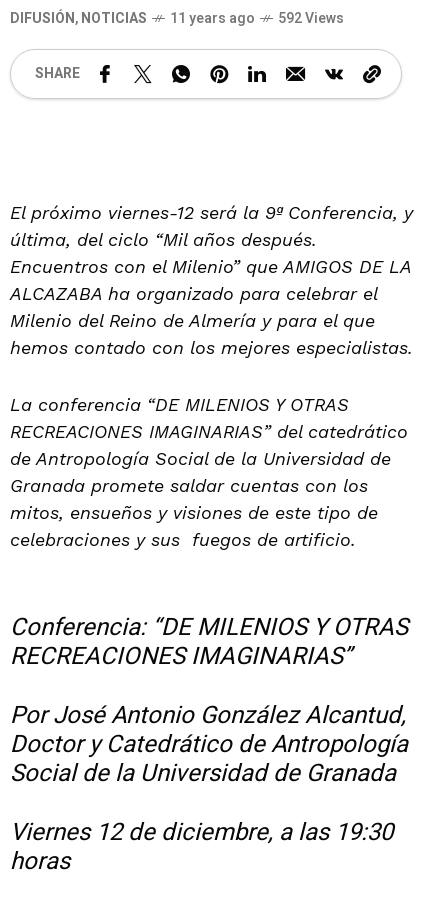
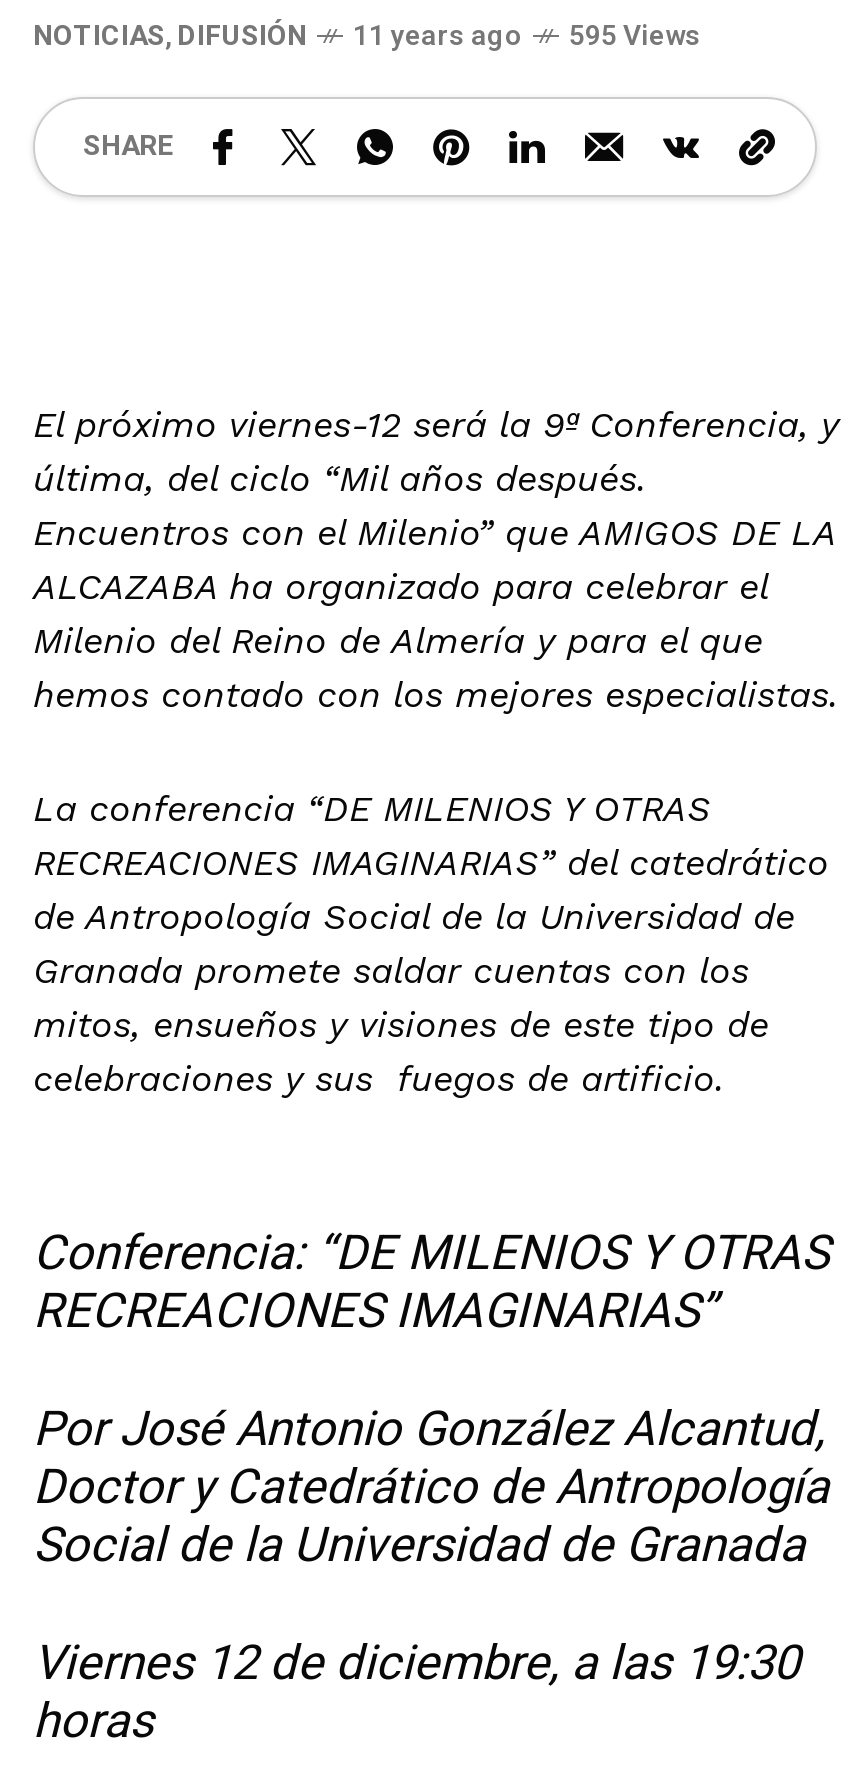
[10,8,147,29] DIFUSIÓN, NOTICIAS -> [33,15,307,57] NOTICIAS, DIFUSIÓN
[278,8,344,29] 592 Views -> [569,15,701,57] 595 Views

